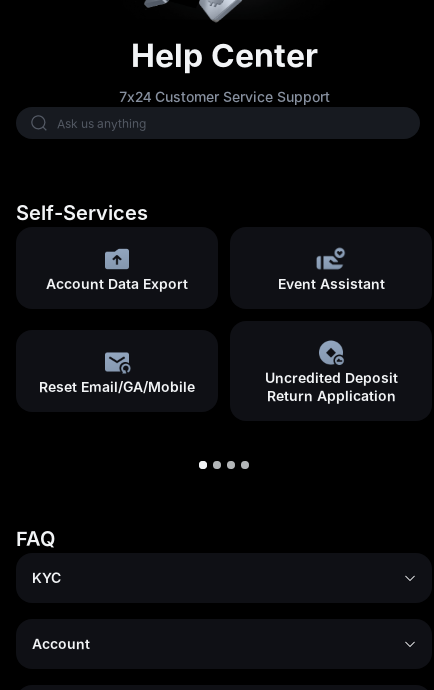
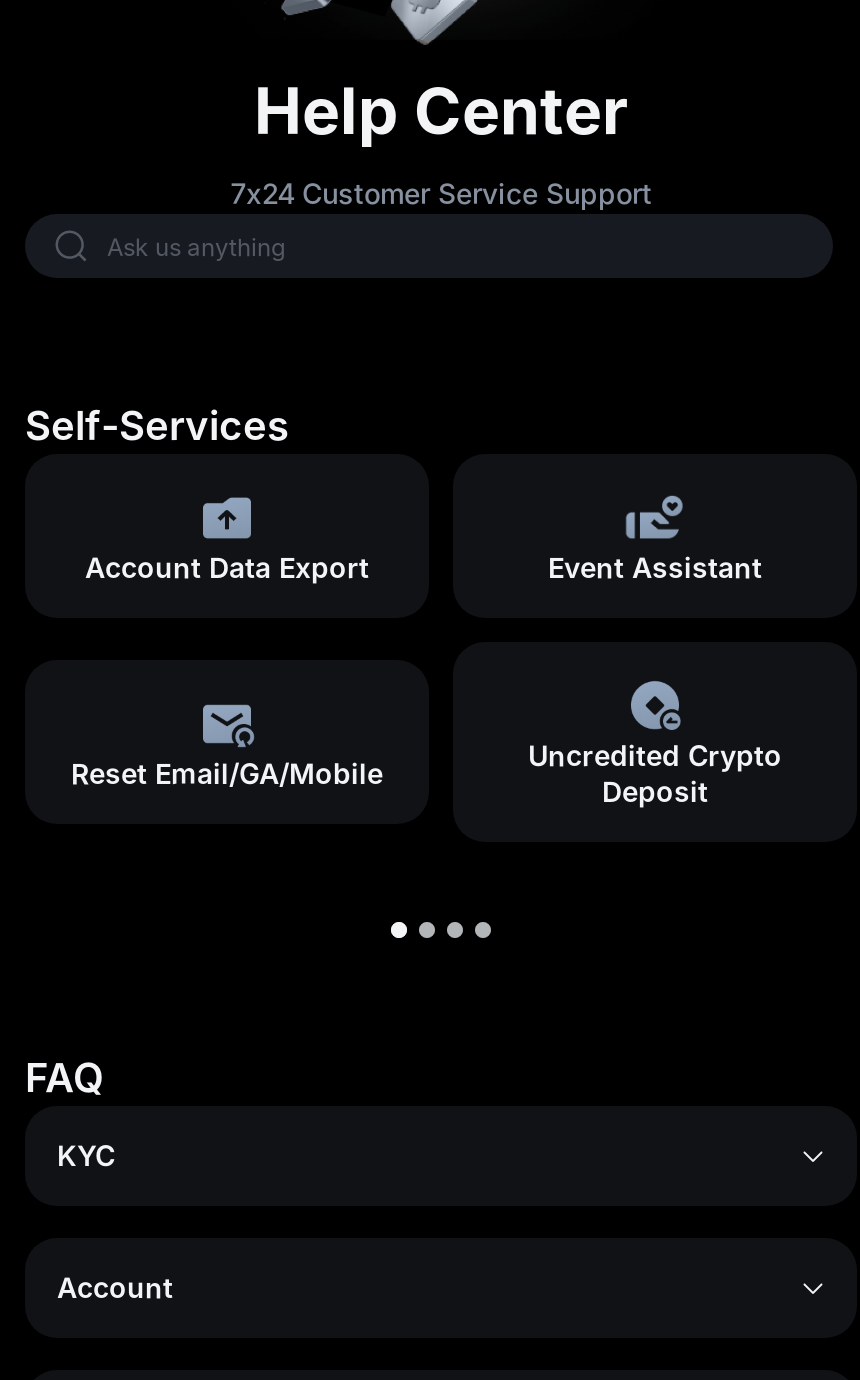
[264,369,397,404] Uncredited Deposit | Return Application -> [528,738,782,808] Uncredited Crypto | Deposit

